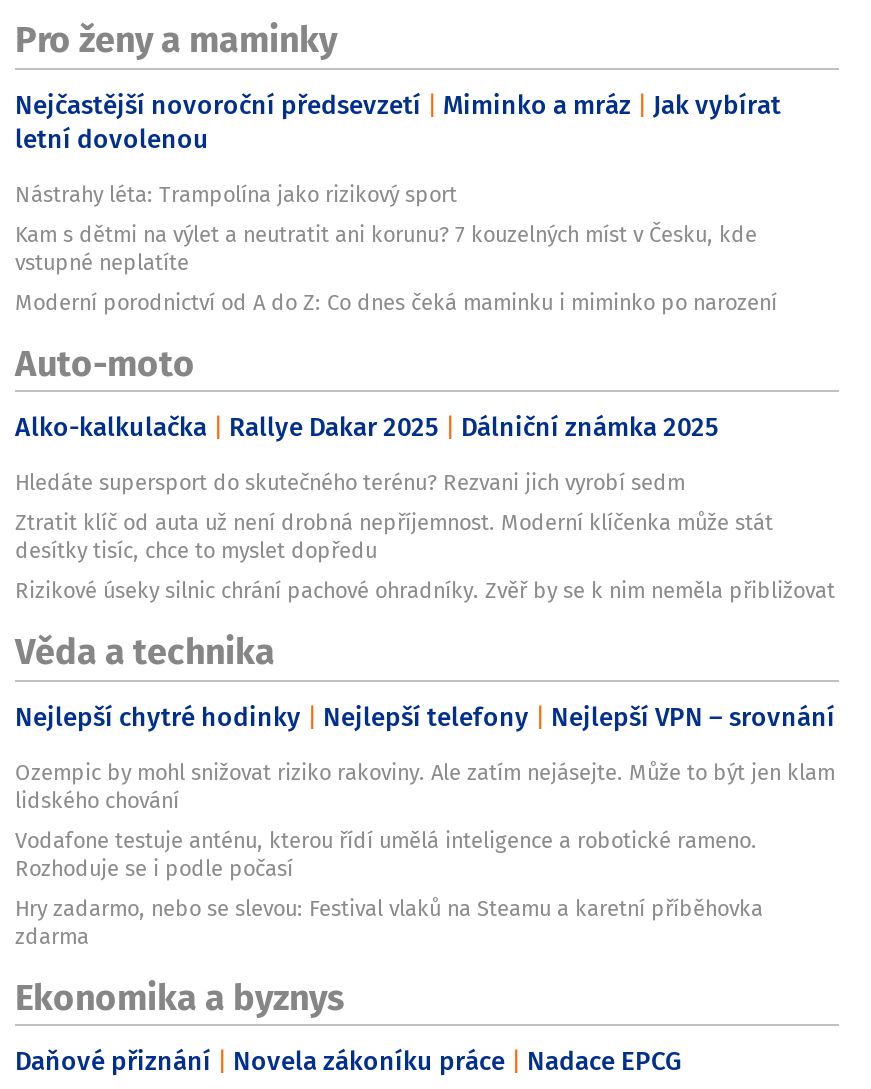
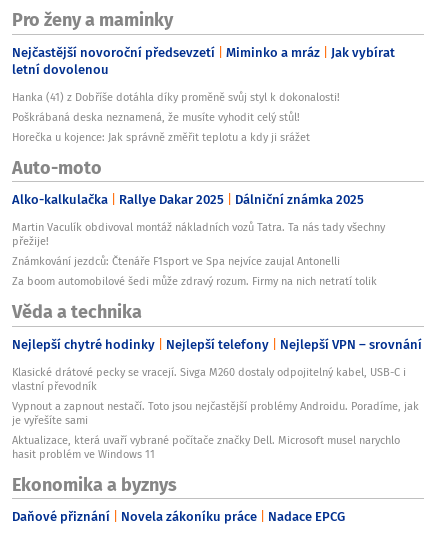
[15,177,777,317] Nástrahy léta: Trampolína jako rizikový sport | Kam s dětmi na výlet a neutratit ani korunu? 7 kouzelných míst v Česku, kde | vstupné neplatíte | Moderní porodnictví od A do Z: Co dnes čeká maminku i miminko po narození -> [12,89,340,145] Hanka (41) z Dobříše dotáhla díky proměně svůj styl k dokonalosti! | Poškrábaná deska neznamená, že musíte vyhodit celý stůl! | Horečka u kojence: Jak správně změřit teplotu a kdy ji srážet
[15,466,835,606] Hledáte supersport do skutečného terénu? Rezvani jich vyrobí sedm | Ztratit klíč od auta už není drobná nepříjemnost. Moderní klíčenka může stát | desítky tisíc, chce to myslet dopředu | Rizikové úseky silnic chrání pachové ohradníky. Zvěř by se k nim neměla přibližovat -> [12,219,385,289] Martin Vaculík obdivoval montáž nákladních vozů Tatra. Ta nás tady všechny | přežije! | Známkování jezdců: Čtenáře F1sport ve Spa nejvíce zaujal Antonelli | Za boom automobilové šedi může zdravý rozum. Firmy na nich netratí tolik
[15,755,835,951] Ozempic by mohl snižovat riziko rakoviny. Ale zatím nejásejte. Může to být jen klam | lidského chování | Vodafone testuje anténu, kterou řídí umělá inteligence a robotické rameno. | Rozhoduje se i podle počasí | Hry zadarmo, nebo se slevou: Festival vlaků na Steamu a karetní příběhovka | zdarma -> [12,364,419,462] Klasické drátové pecky se vracejí. Sivga M260 dostaly odpojitelný kabel, USB-C i | vlastní převodník | Vypnout a zapnout nestačí. Toto jsou nejčastější problémy Androidu. Poradíme, jak | je vyřešíte sami | Aktualizace, která uvaří vybrané počítače značky Dell. Microsoft musel narychlo | hasit problém ve Windows 11

